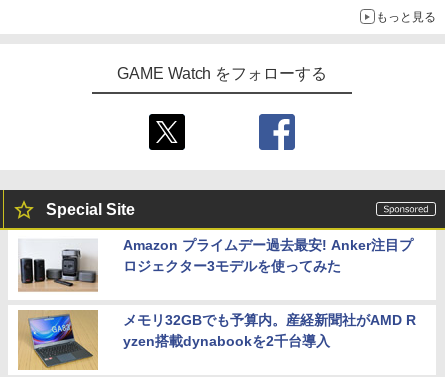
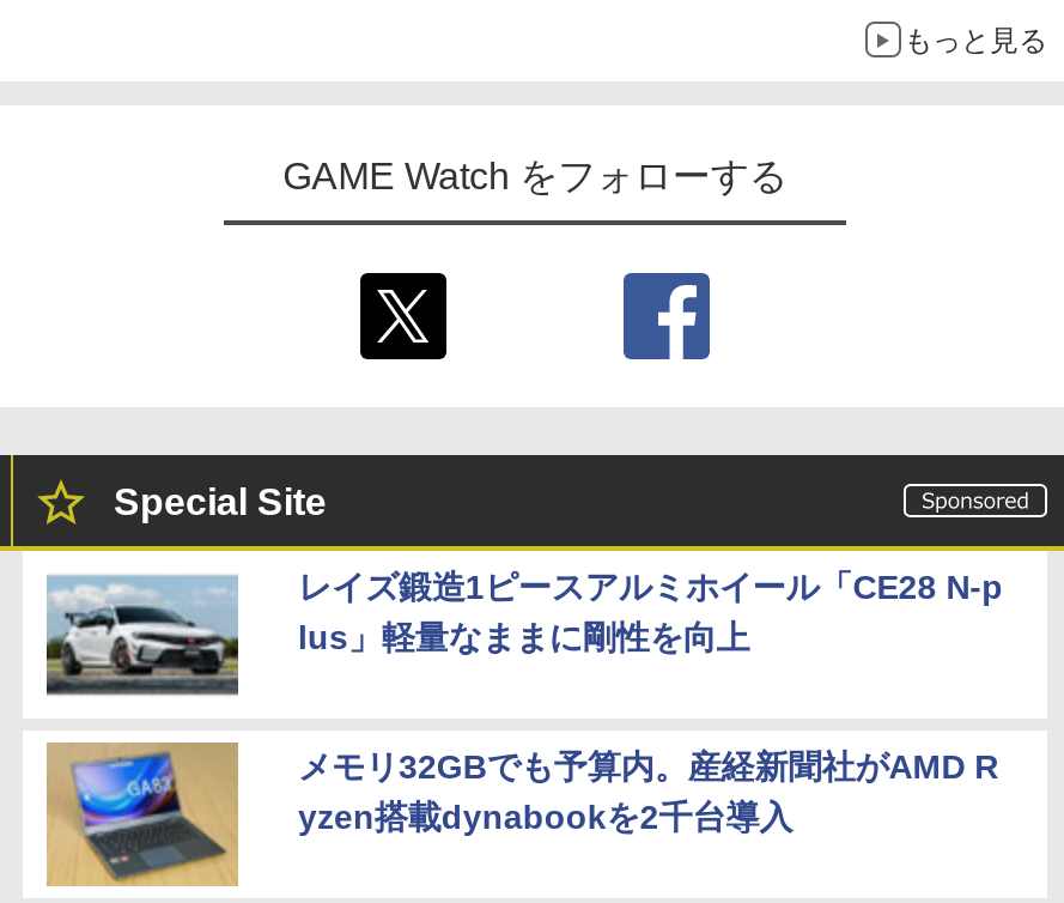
[18,237,413,291] [image] | Amazon プライムデー過去最安! Anker注目プ | ロジェクター3モデルを使ってみた -> [44,568,1003,695] [image] | レイズ鍛造1ピースアルミホイール「CE28 N-p | lus」軽量なままに剛性を向上

